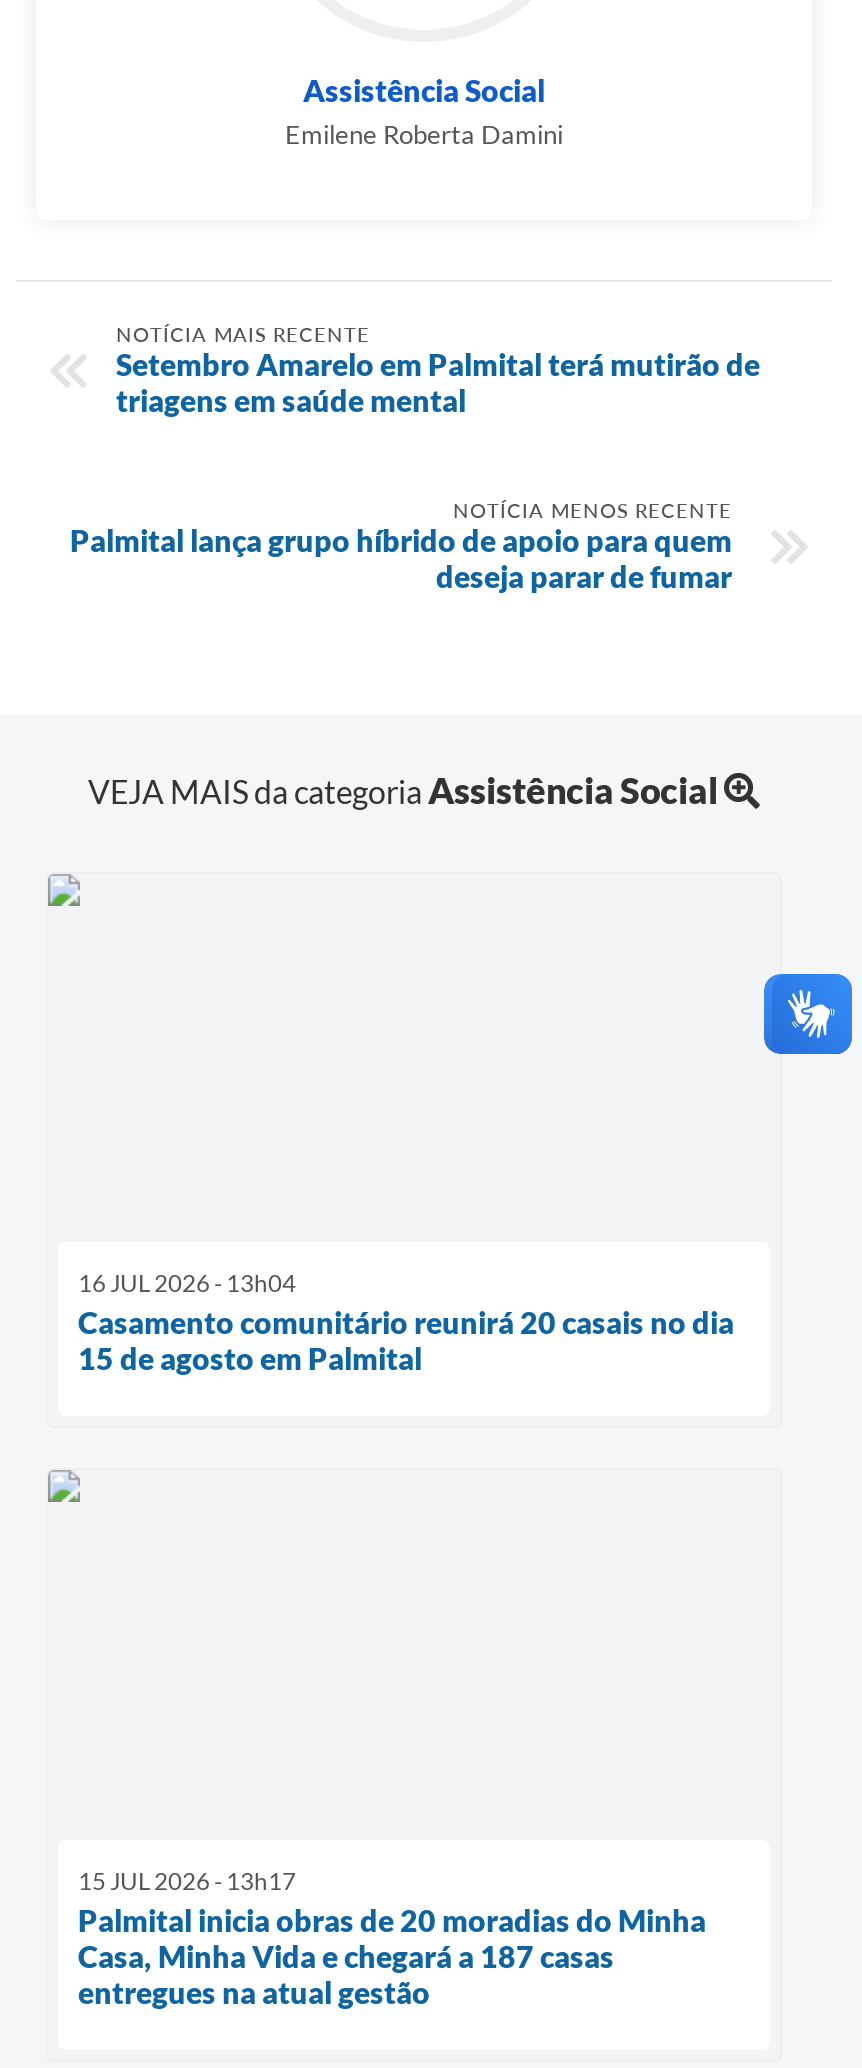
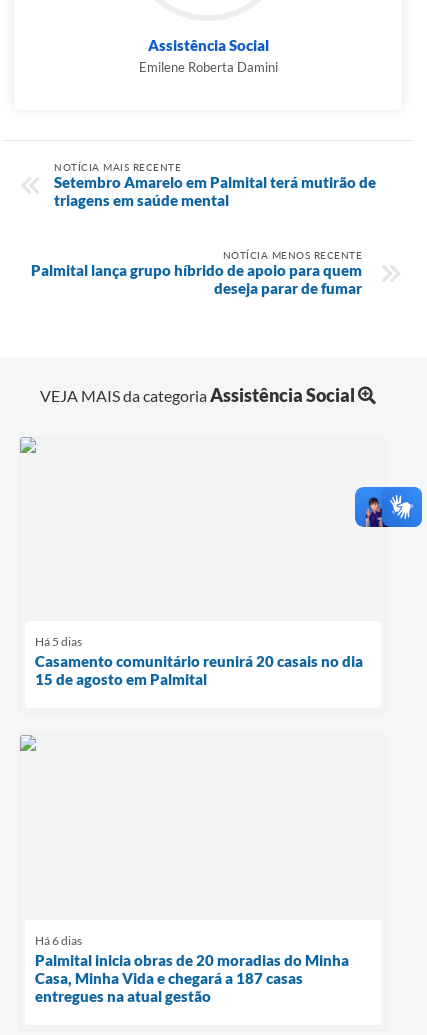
[718,974,784,1056] [image] -> [354,486,389,528] [image]
[78,1269,296,1299] 16 JUL 2026 - 13h04 -> [35,634,82,649] Há 5 dias
[78,1865,296,1895] 15 JUL 2026 - 13h17 -> [35,933,82,948] Há 6 dias

